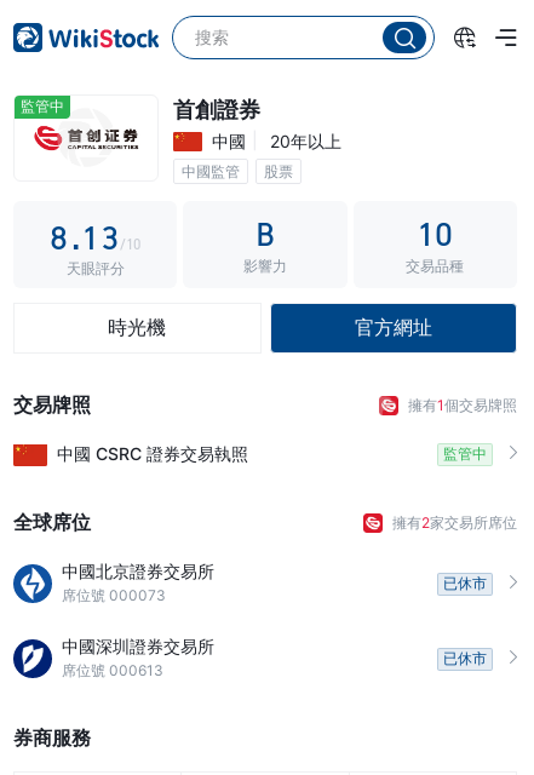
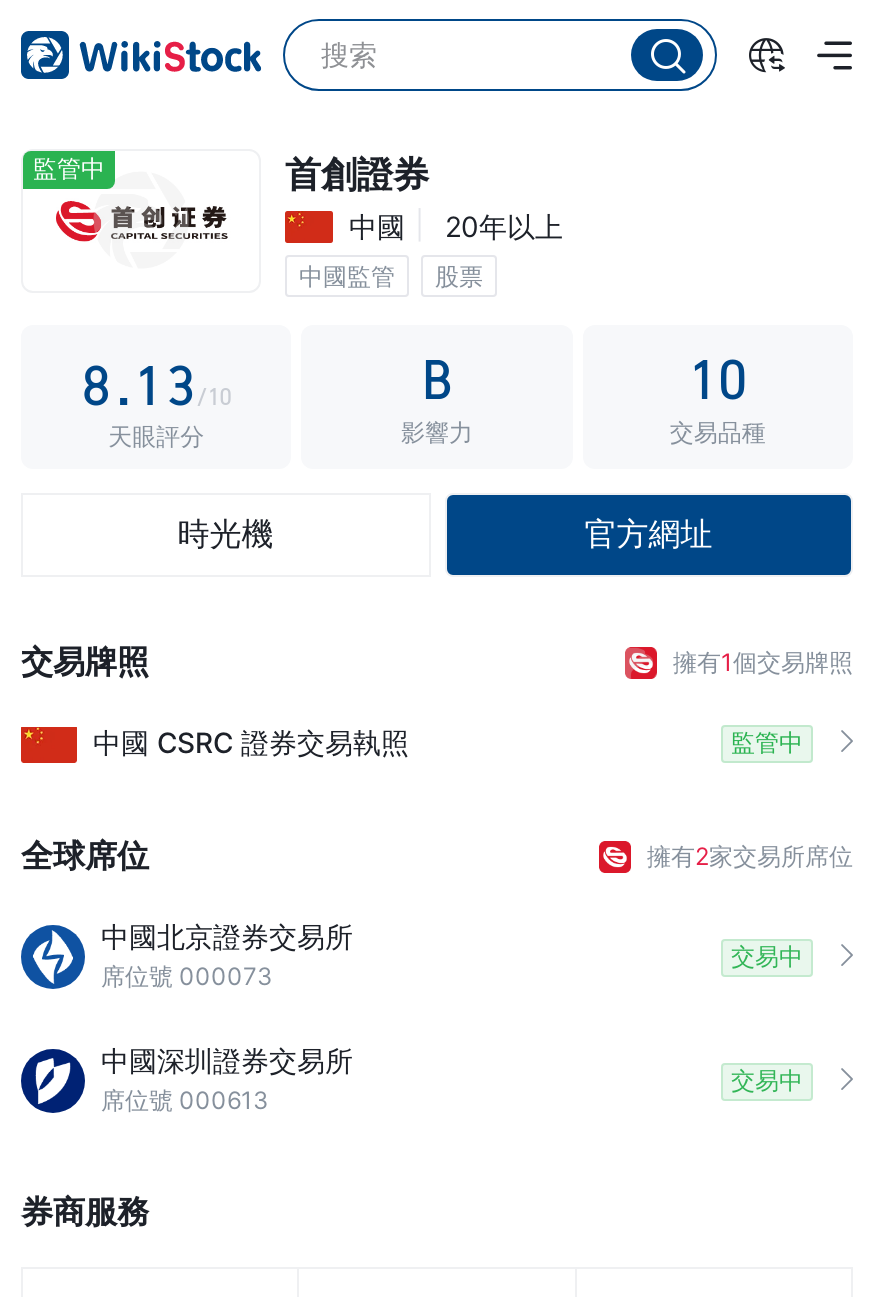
[443,573,487,592] 已休市 -> [731,940,803,970] 交易中
[443,648,487,667] 已休市 -> [731,1064,803,1094] 交易中

